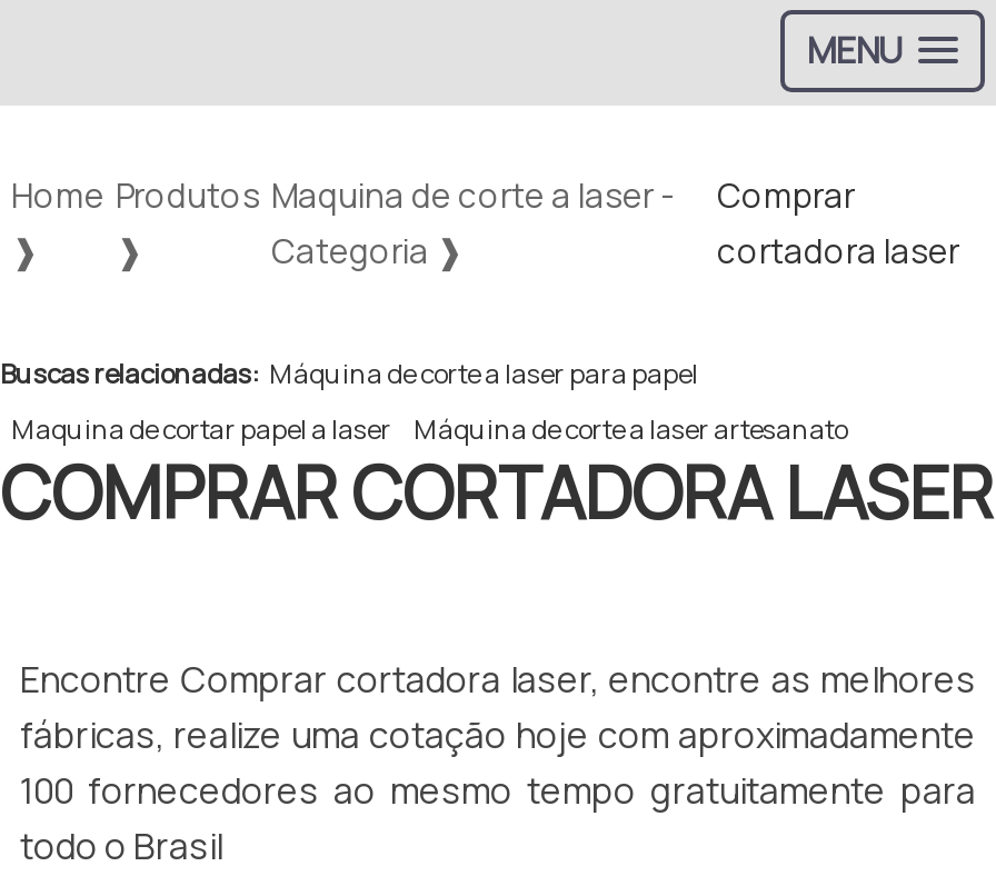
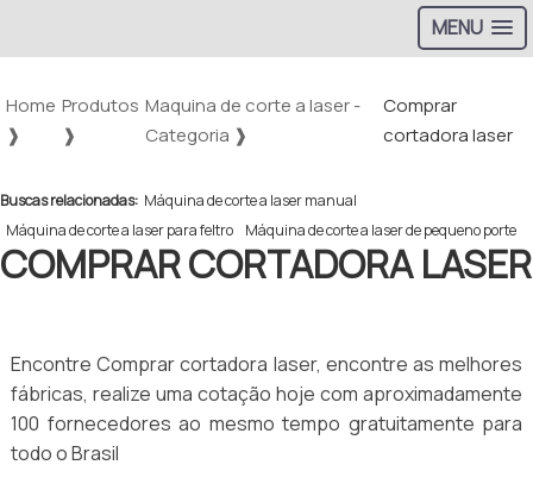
[0,355,698,392] Buscas relacionadas: Máquina de corte a laser para papel -> [0,190,357,211] Buscas relacionadas: Máquina de corte a laser manual
[11,410,847,448] Maquina de cortar papel a laser Máquina de corte a laser artesanato -> [6,220,516,240] Máquina de corte a laser para feltro Máquina de corte a laser de pequeno porte

